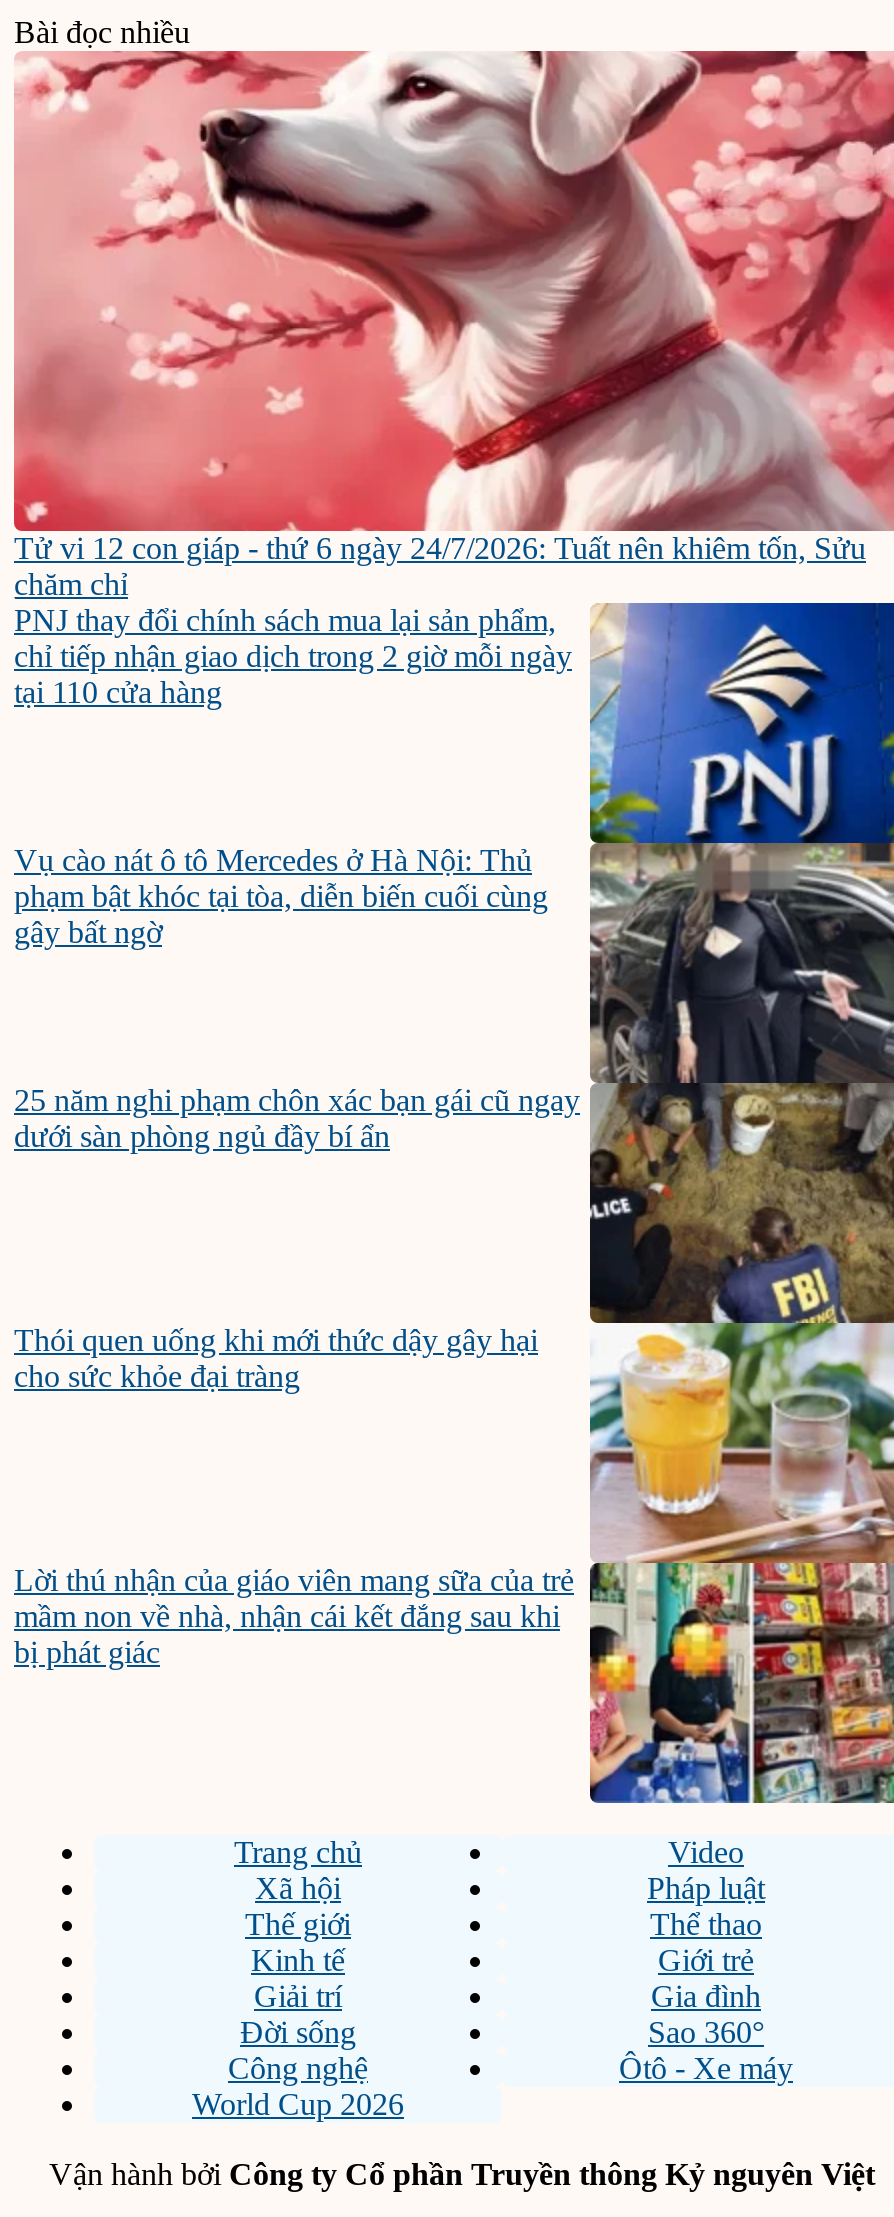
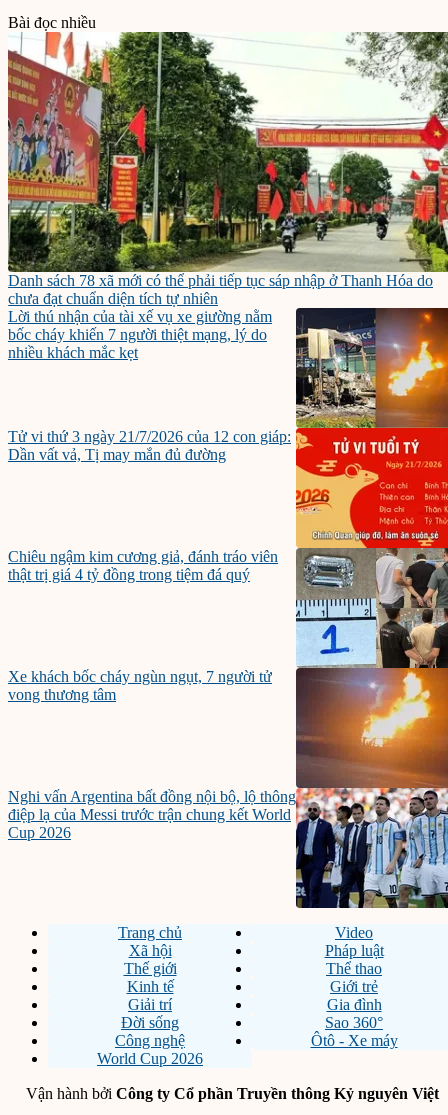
[12,49,888,708] [image] | Tử vi 12 con giáp - thứ 6 ngày 24/7/2026: Tuất nên khiêm tốn, Sửu | chăm chỉ | PNJ thay đổi chính sách mua lại sản phẩm, | chỉ tiếp nhận giao dịch trong 2 giờ mỗi ngày | tại 110 cửa hàng -> [7,31,445,361] [image] | Danh sách 78 xã mới có thể phải tiếp tục sáp nhập ở Thanh Hóa do | chưa đạt chuẩn diện tích tự nhiên | Lời thú nhận của tài xế vụ xe giường nằm | bốc cháy khiến 7 người thiệt mạng, lý do | nhiều khách mắc kẹt
[14,601,888,1805] [image] | Lời thú nhận của giáo viên mang sữa của trẻ | mầm non về nhà, nhận cái kết đắng sau khi | bị phát giác -> [8,307,445,909] [image] | Nghi vấn Argentina bất đồng nội bộ, lộ thông | điệp lạ của Messi trước trận chung kết World | Cup 2026
[14,842,548,948] Vụ cào nát ô tô Mercedes ở Hà Nội: Thủ | phạm bật khóc tại tòa, diễn biến cuối cùng | gây bất ngờ -> [8,428,291,463] Tử vi thứ 3 ngày 21/7/2026 của 12 con giáp: | Dần vất vả, Tị may mắn đủ đường
[14,1082,580,1152] 25 năm nghi phạm chôn xác bạn gái cũ ngay | dưới sàn phòng ngủ đầy bí ẩn -> [8,548,278,583] Chiêu ngậm kim cương giả, đánh tráo viên | thật trị giá 4 tỷ đồng trong tiệm đá quý
[14,1322,538,1392] Thói quen uống khi mới thức dậy gây hại | cho sức khỏe đại tràng -> [8,668,272,703] Xe khách bốc cháy ngùn ngụt, 7 người tử | vong thương tâm

